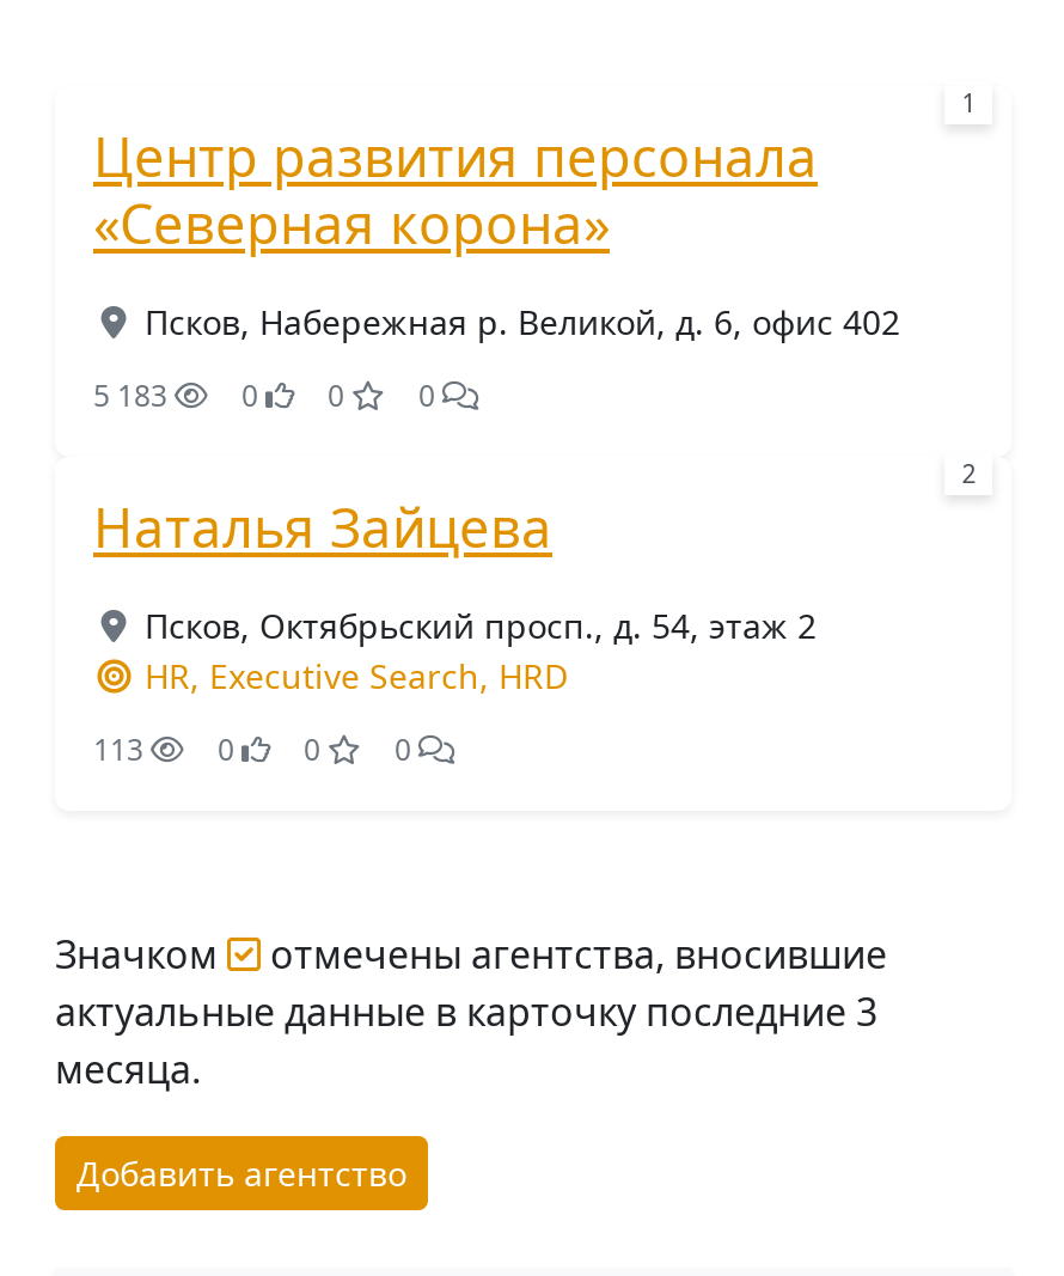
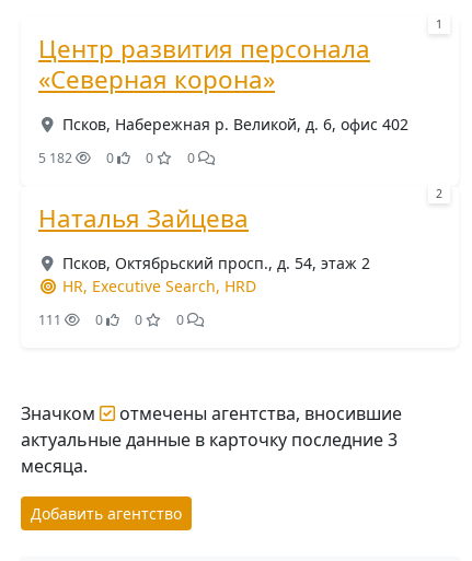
[93,376,175,416] 5 183 -> [38,149,76,167] 5 182
[93,729,151,770] 113 -> [38,311,65,329] 111

